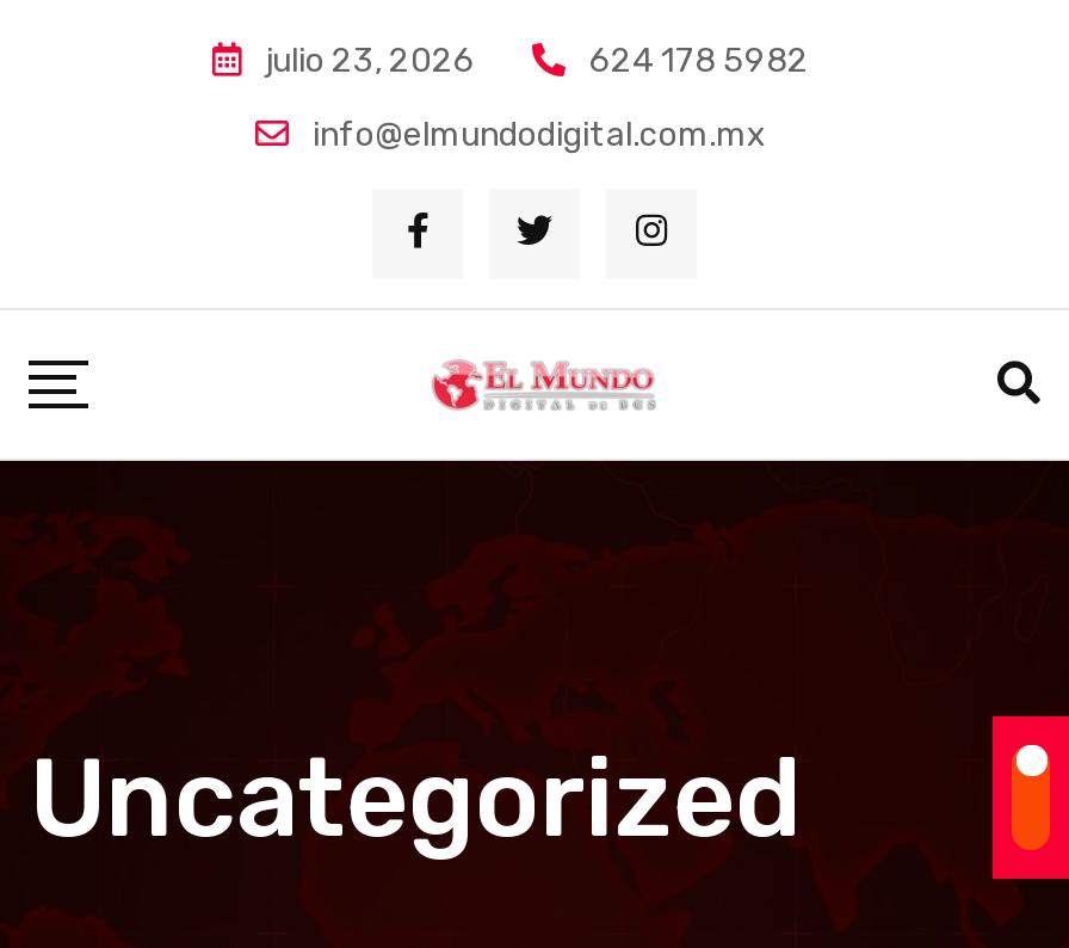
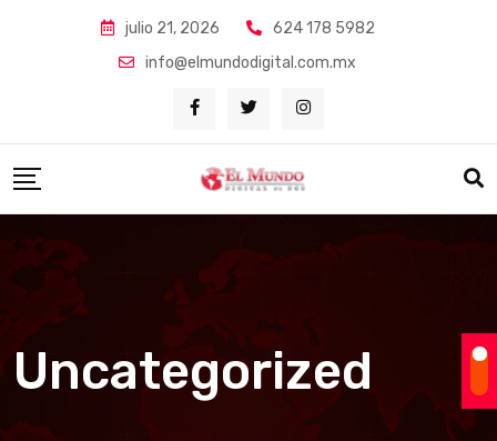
[265,41,475,81] julio 23, 2026 -> [125,19,219,38] julio 21, 2026

